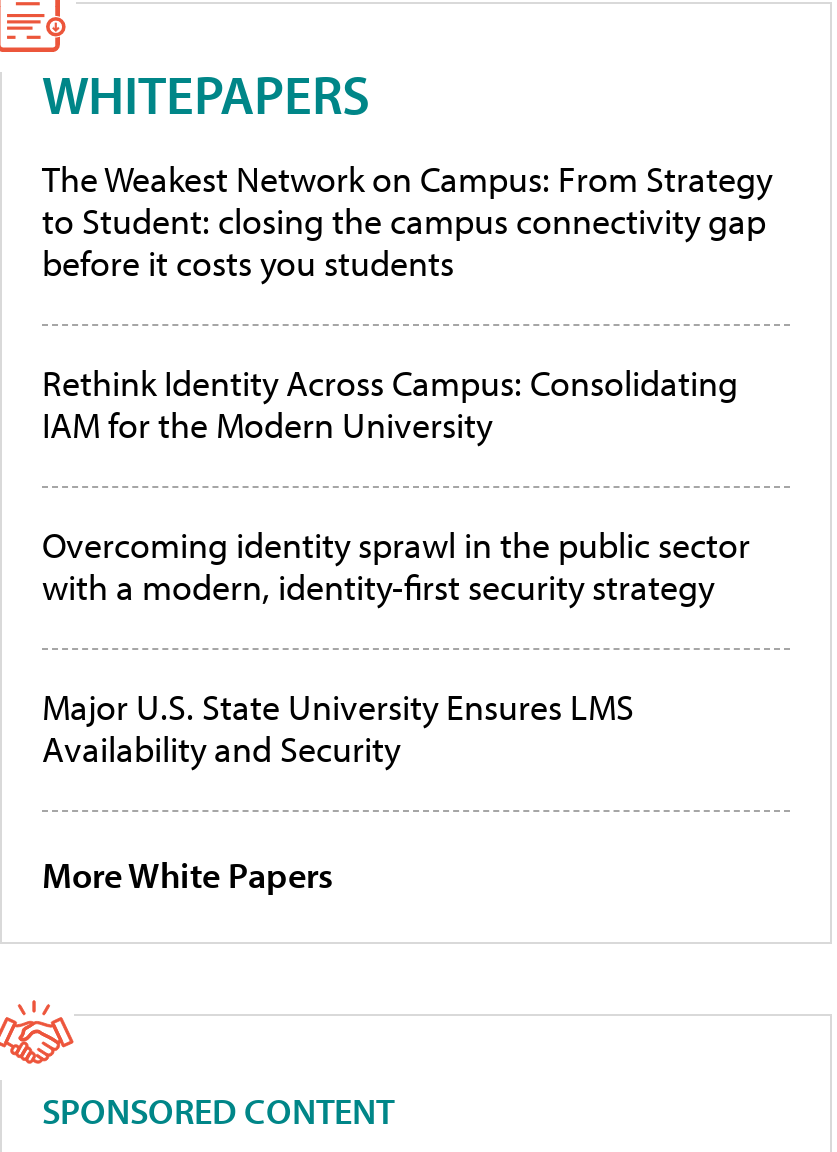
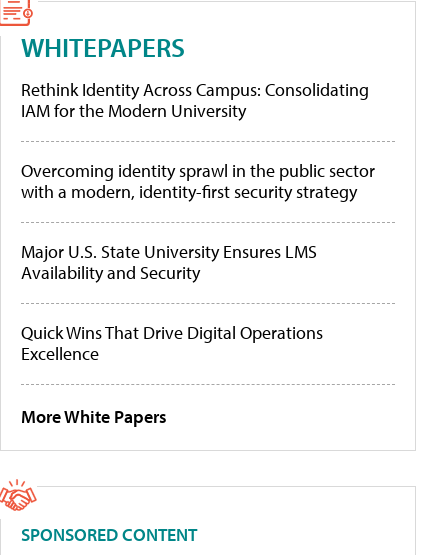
[42,157,772,287] The Weakest Network on Campus: From Strategy | to Student: closing the campus connectivity gap | before it costs you students -> none
moved [42,361,750,773] -> [21,78,375,284]: Rethink Identity Across Campus: Consolidating | IAM for the Modern University | Overcoming identity sprawl in the public sector | with a modern, identity-first security strategy | Major U.S. State University Ensures LMS | Availability and Security
none -> [21,321,323,365] Quick Wins That Drive Digital Operations | Excellence

